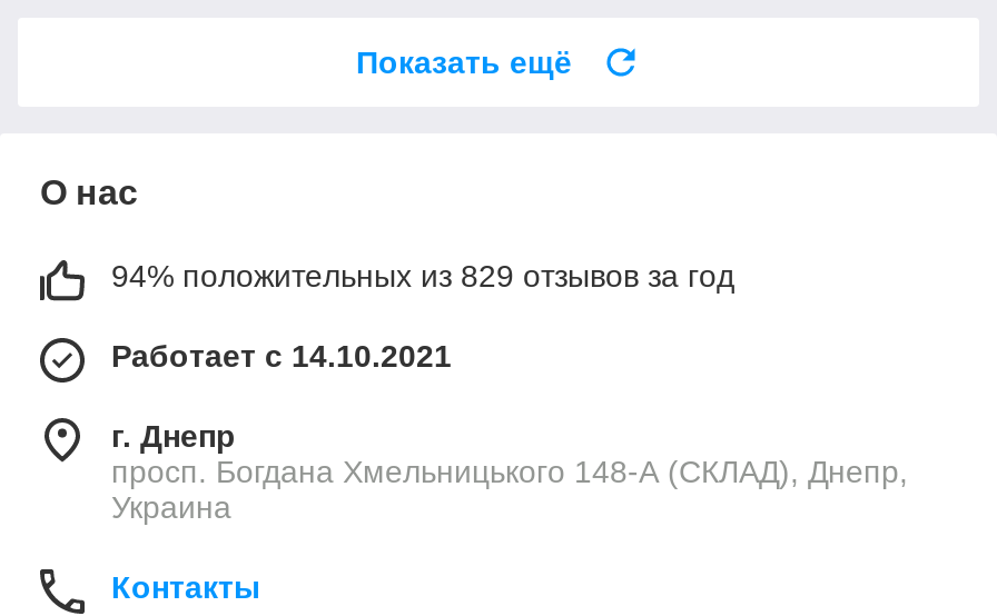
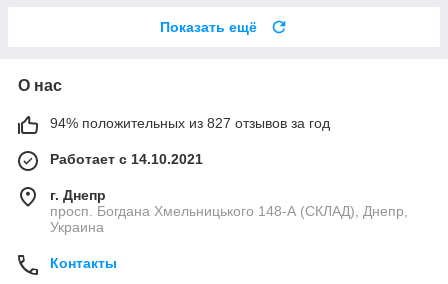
[111,259,734,295] 94% положительных из 829 отзывов за год -> [50,115,330,131] 94% положительных из 827 отзывов за год

